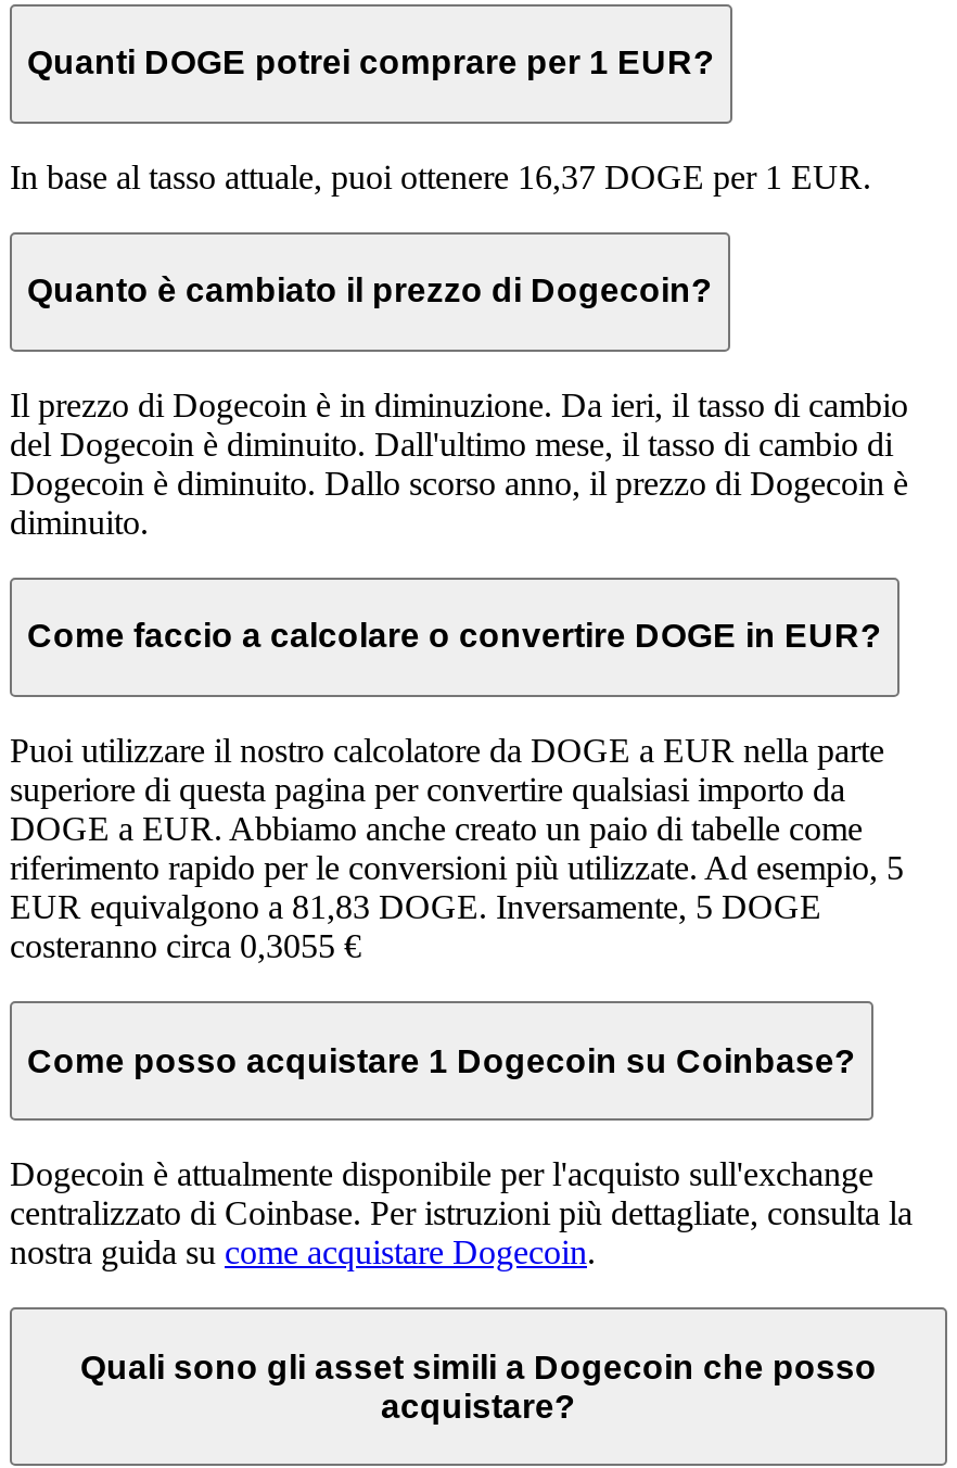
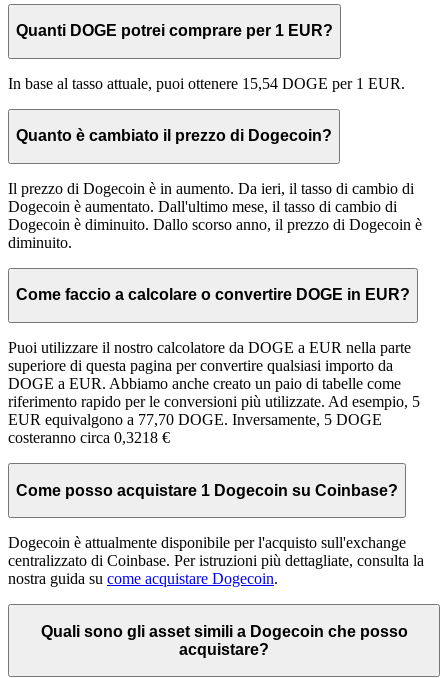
[10,158,871,195] In base al tasso attuale, puoi ottenere 16,37 DOGE per 1 EUR. -> [8,75,405,92] In base al tasso attuale, puoi ottenere 15,54 DOGE per 1 EUR.
[10,386,908,462] Il prezzo di Dogecoin è in diminuzione. Da ieri, il tasso di cambio | del Dogecoin è diminuito. Dall'ultimo mese, il tasso di cambio di -> [8,180,414,215] Il prezzo di Dogecoin è in aumento. Da ieri, il tasso di cambio di | Dogecoin è aumentato. Dall'ultimo mese, il tasso di cambio di
[10,888,821,925] EUR equivalgono a 81,83 DOGE. Inversamente, 5 DOGE -> [8,411,382,428] EUR equivalgono a 77,70 DOGE. Inversamente, 5 DOGE
[10,927,361,964] costeranno circa 0,3055 € -> [8,429,170,446] costeranno circa 0,3218 €

